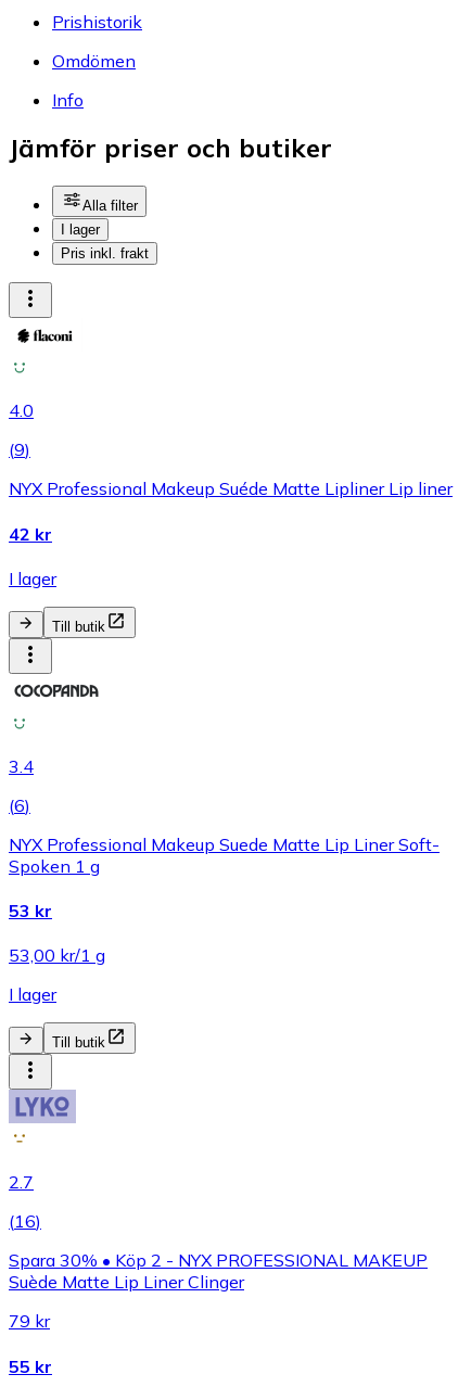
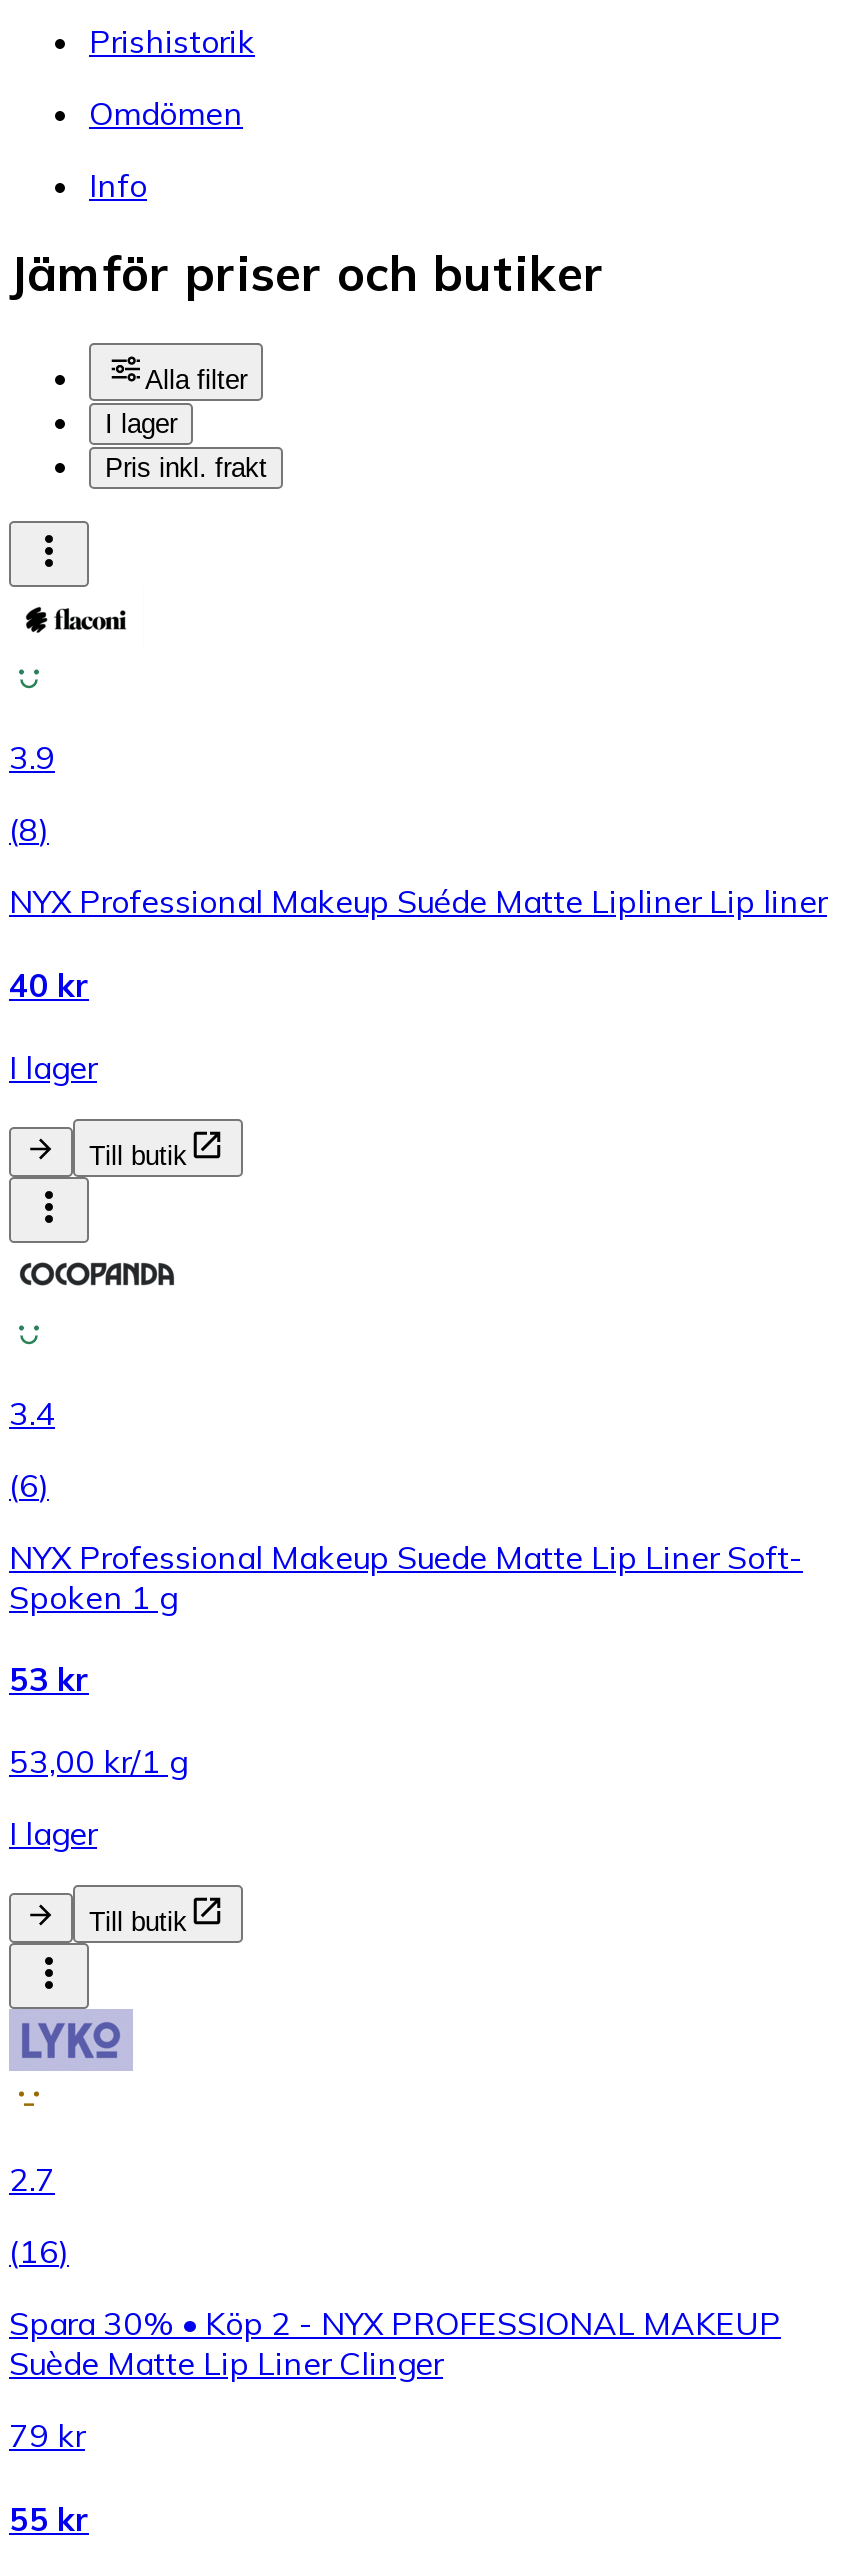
[9,400,34,421] 4.0 -> [9,738,55,778] 3.9
[9,439,30,460] (9) -> [9,810,49,850] (8)
[9,523,52,544] 42 kr -> [9,964,89,1004] 40 kr

